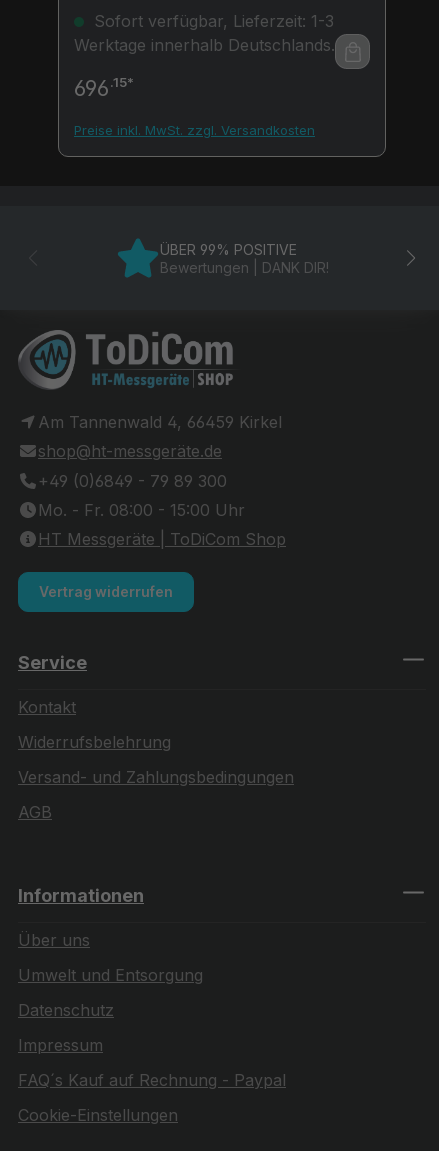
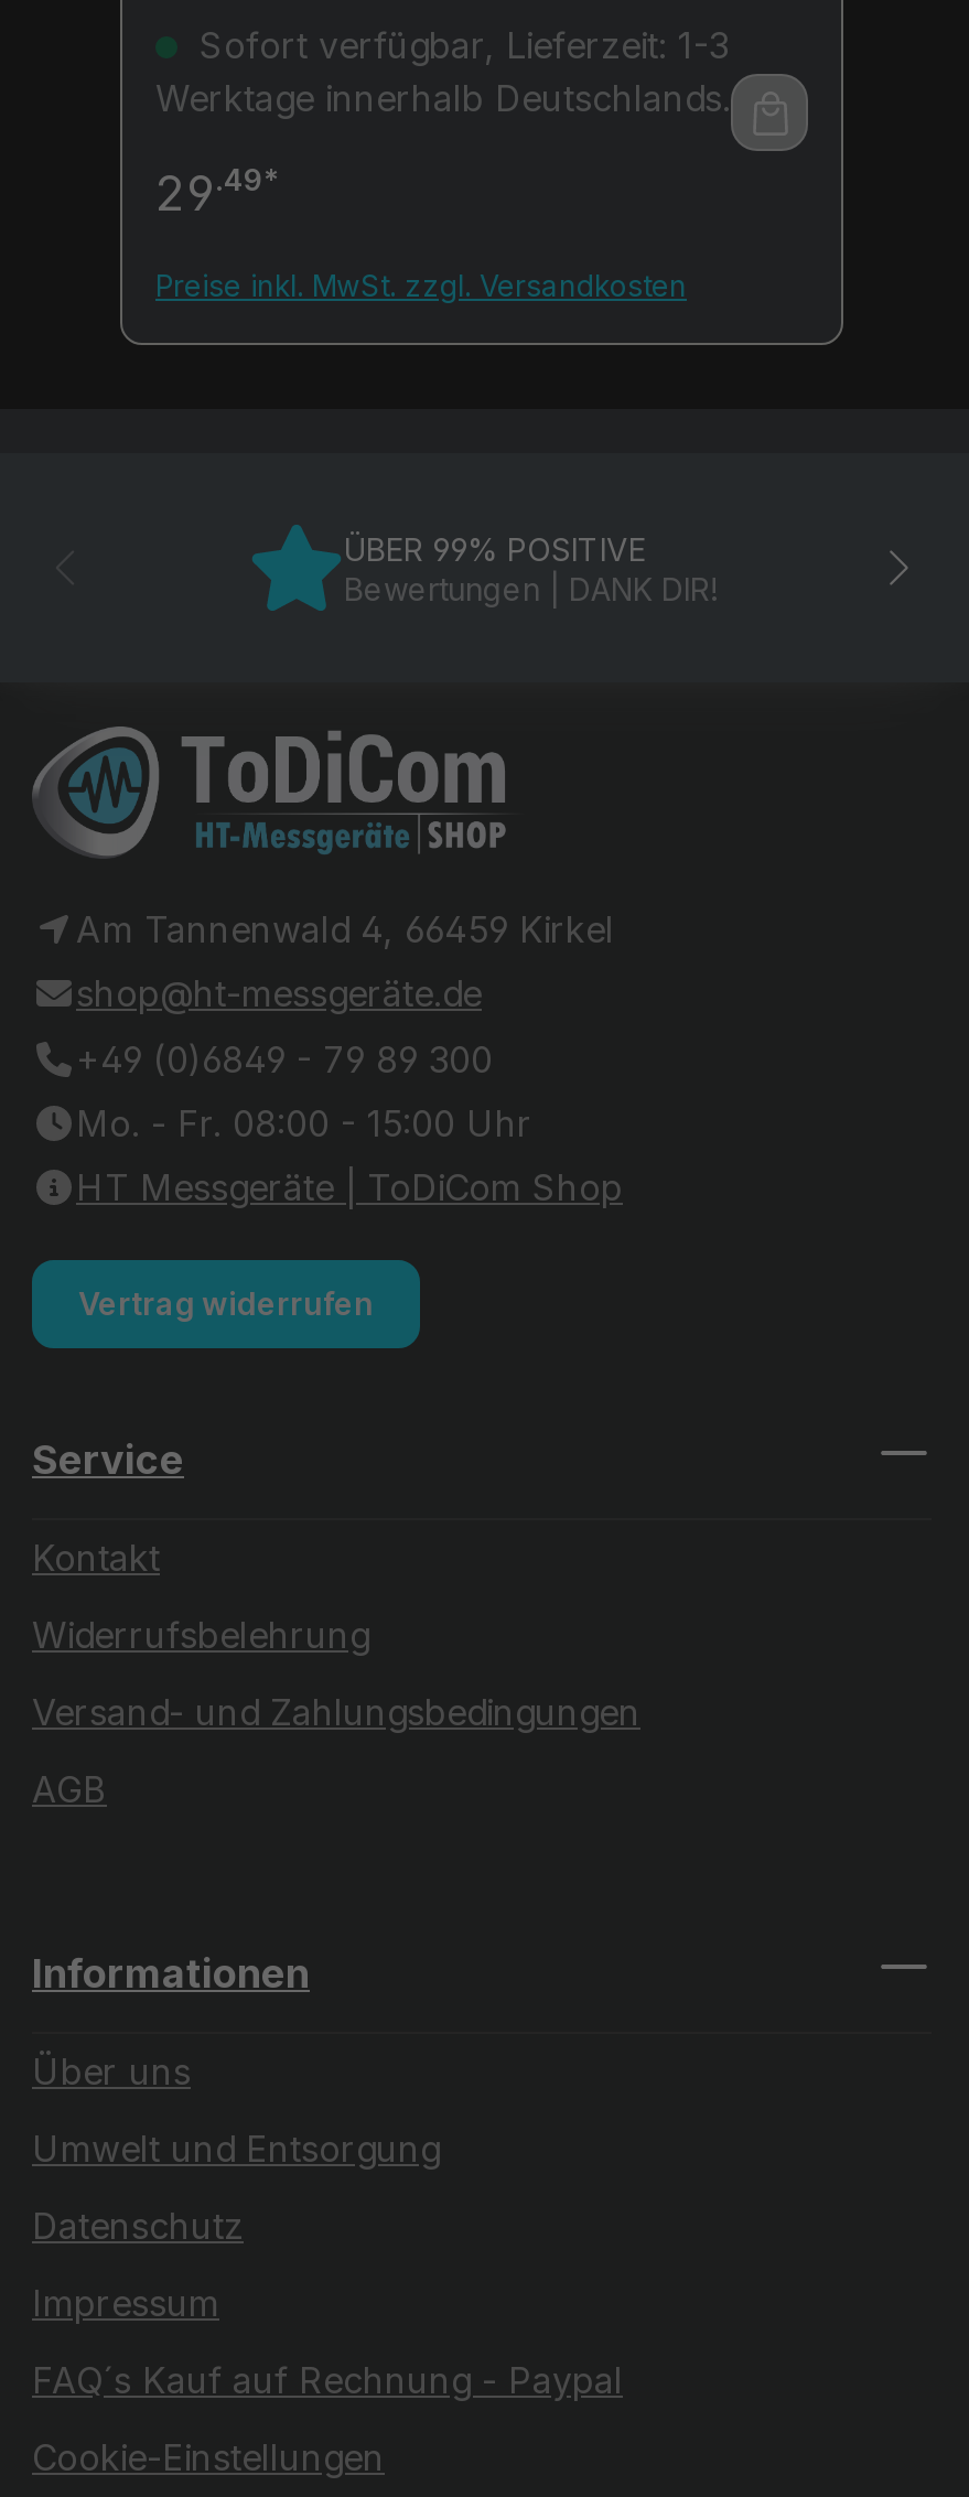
[74,74,134,101] 696.15* -> [155,162,279,221] 29.49*

